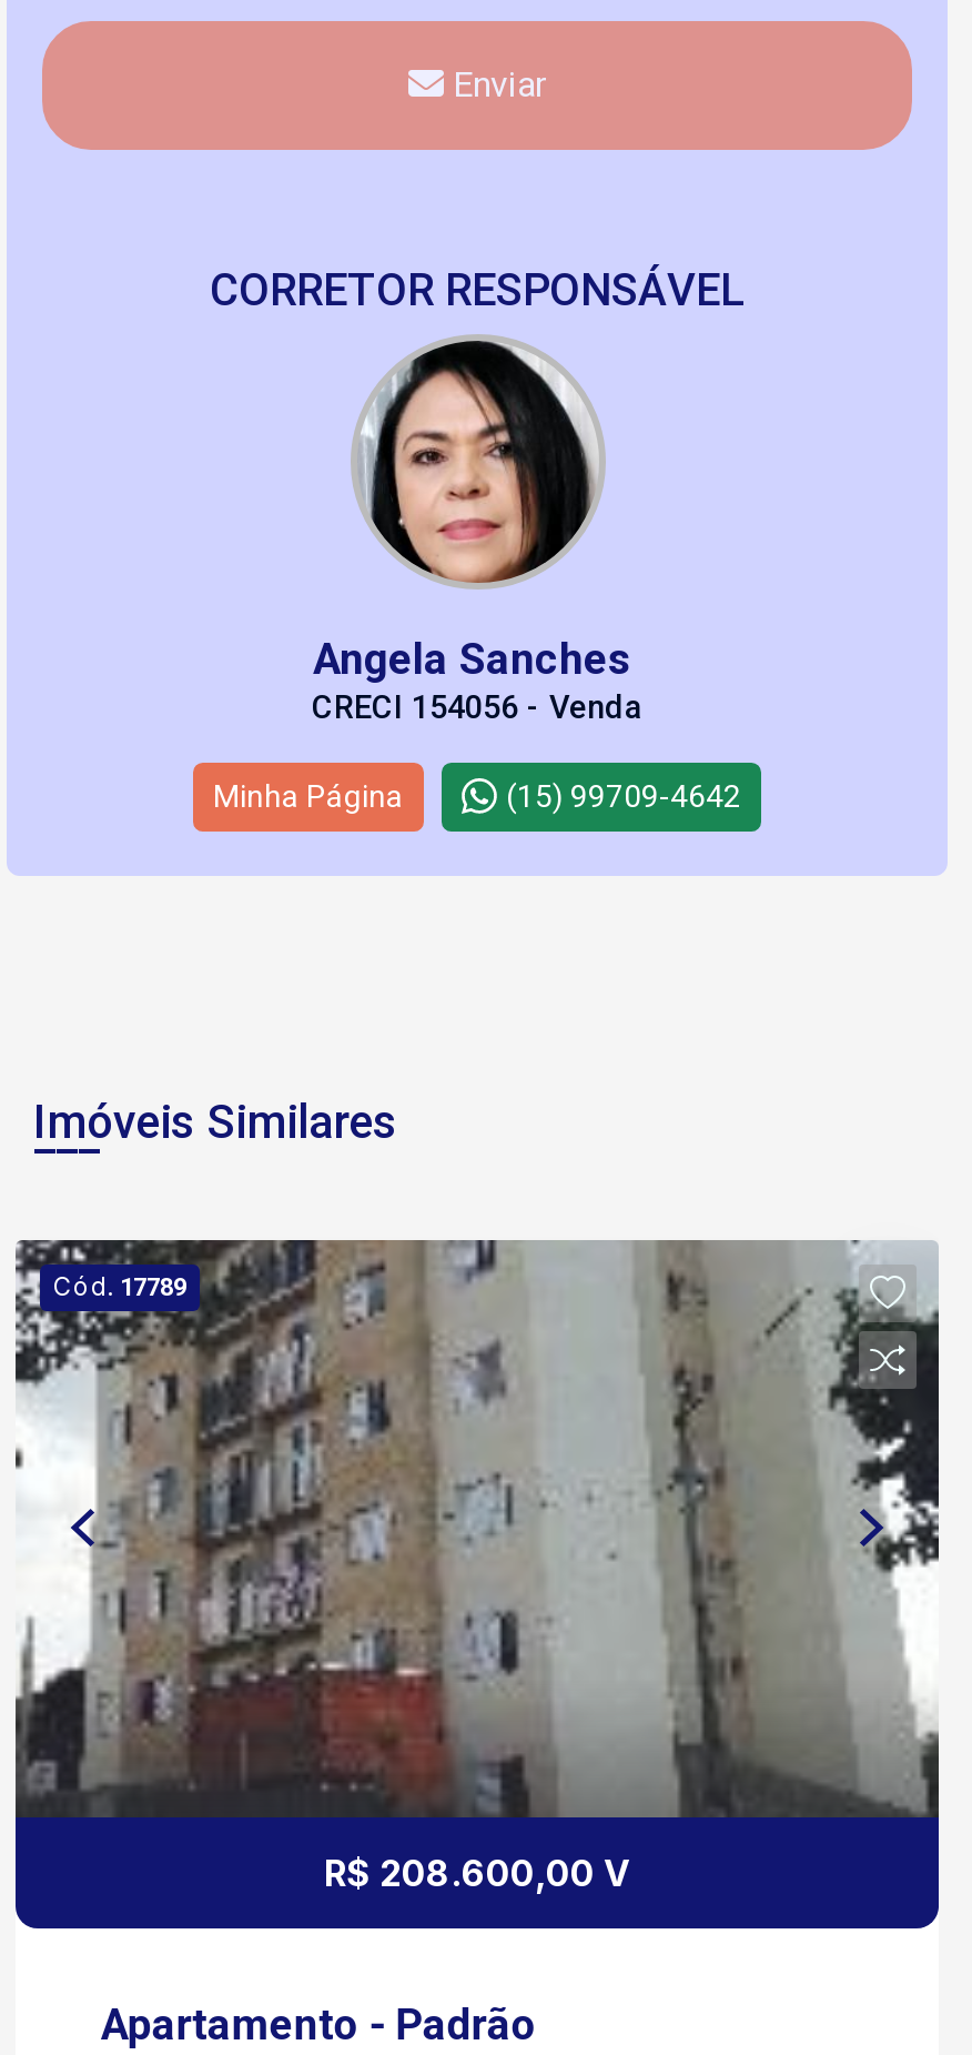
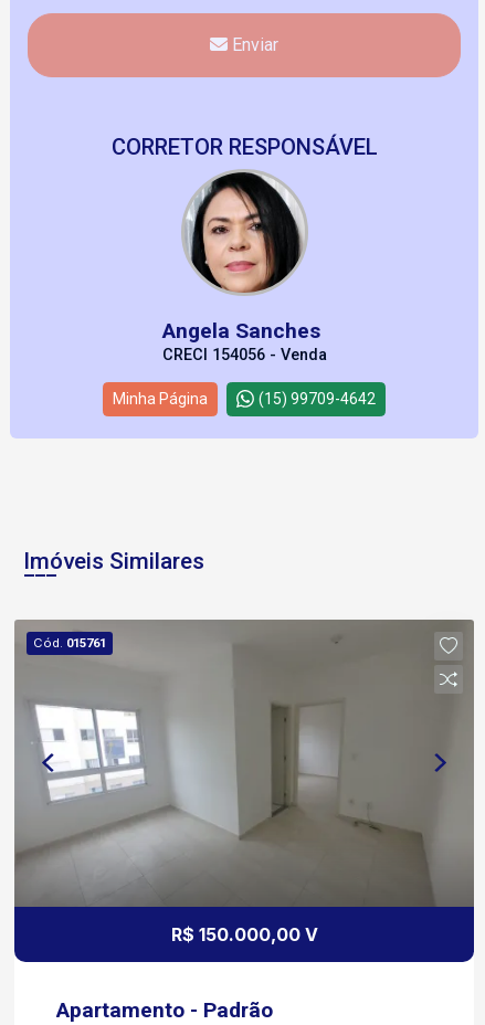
[16,1240,939,1817] [image] | Cód. 17789 -> [13,620,475,907] [image] | Cód. 015761
[324,1850,630,1894] R$ 208.600,00 V -> [171,923,318,945] R$ 150.000,00 V

